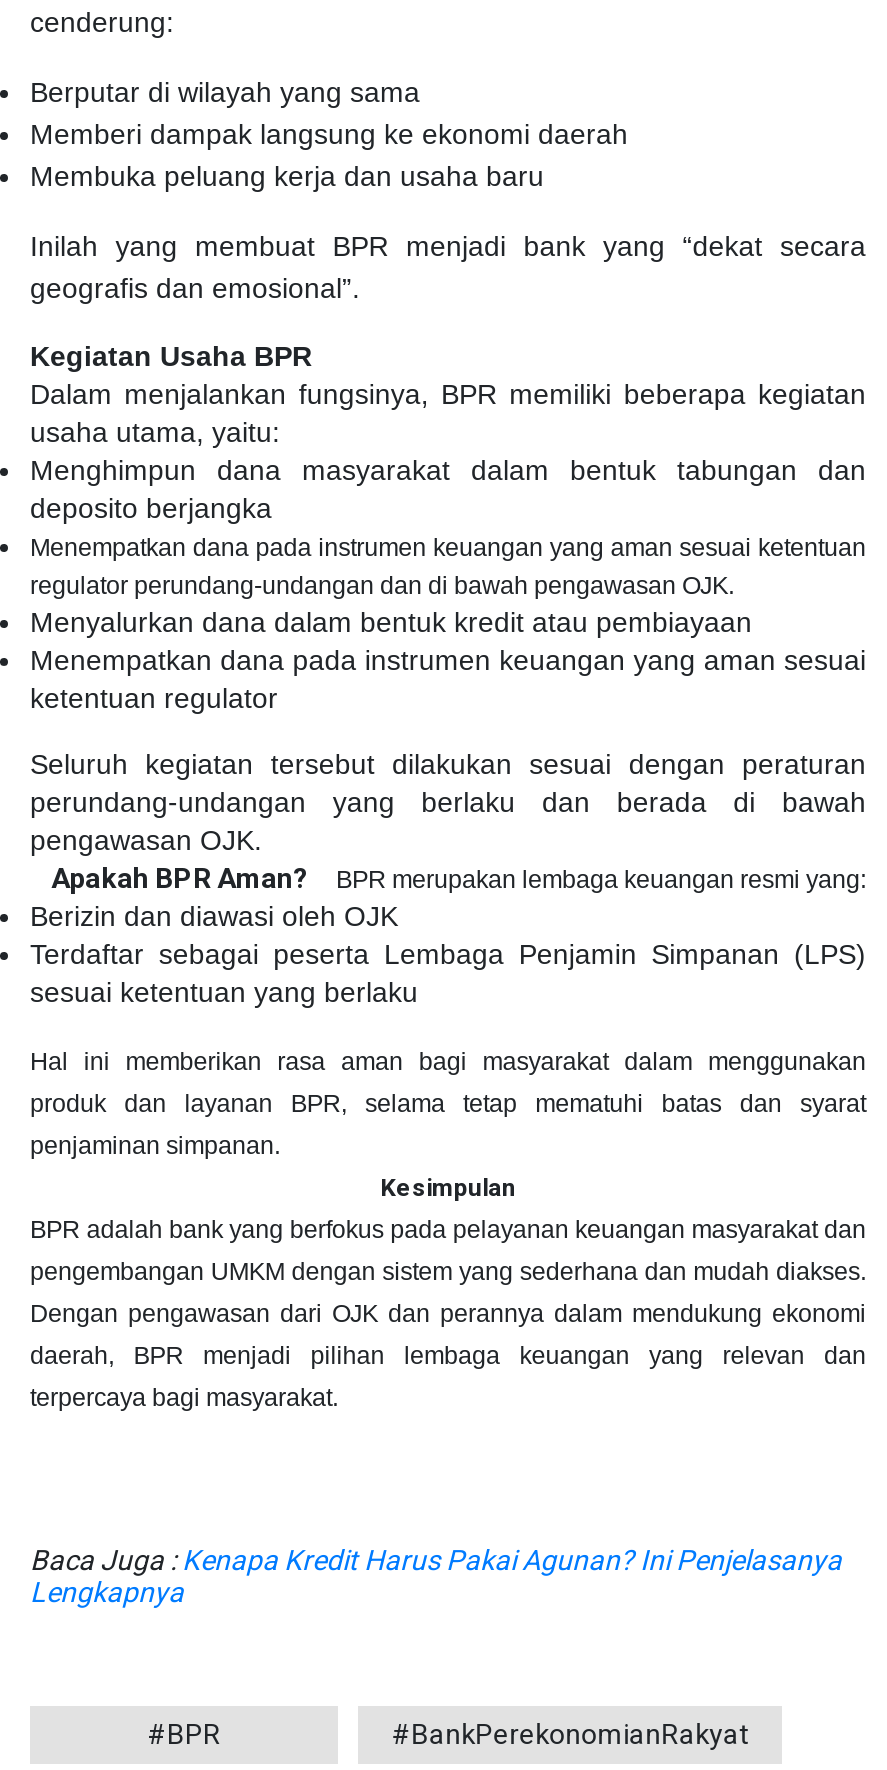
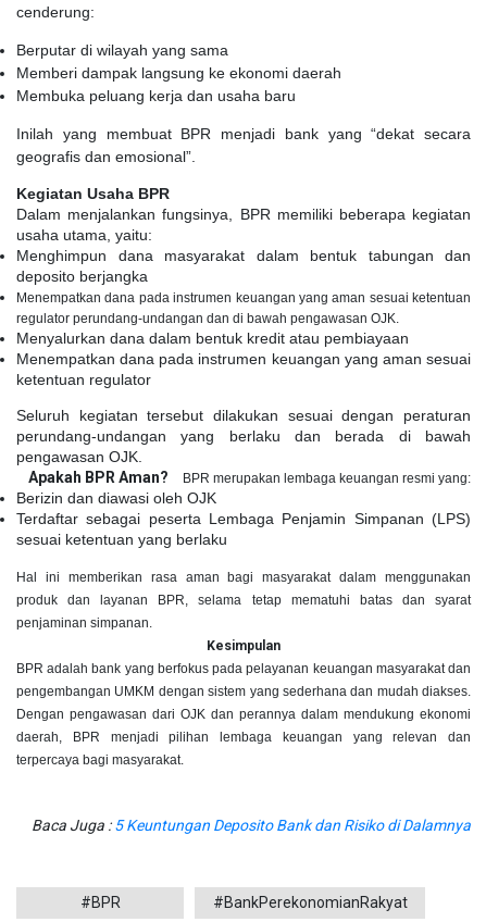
[30,1544,842,1608] Baca Juga : Kenapa Kredit Harus Pakai Agunan? Ini Penjelasanya | Lengkapnya -> [32,816,471,834] Baca Juga : 5 Keuntungan Deposito Bank dan Risiko di Dalamnya

